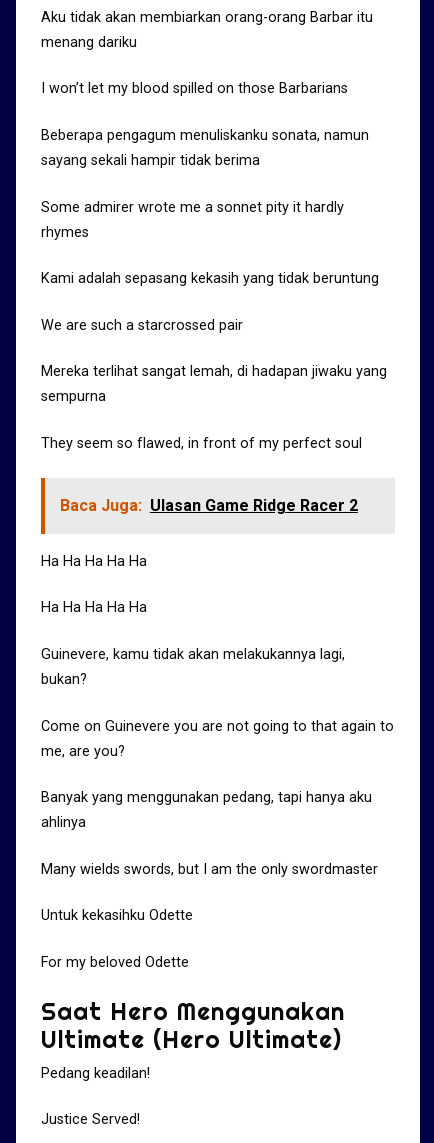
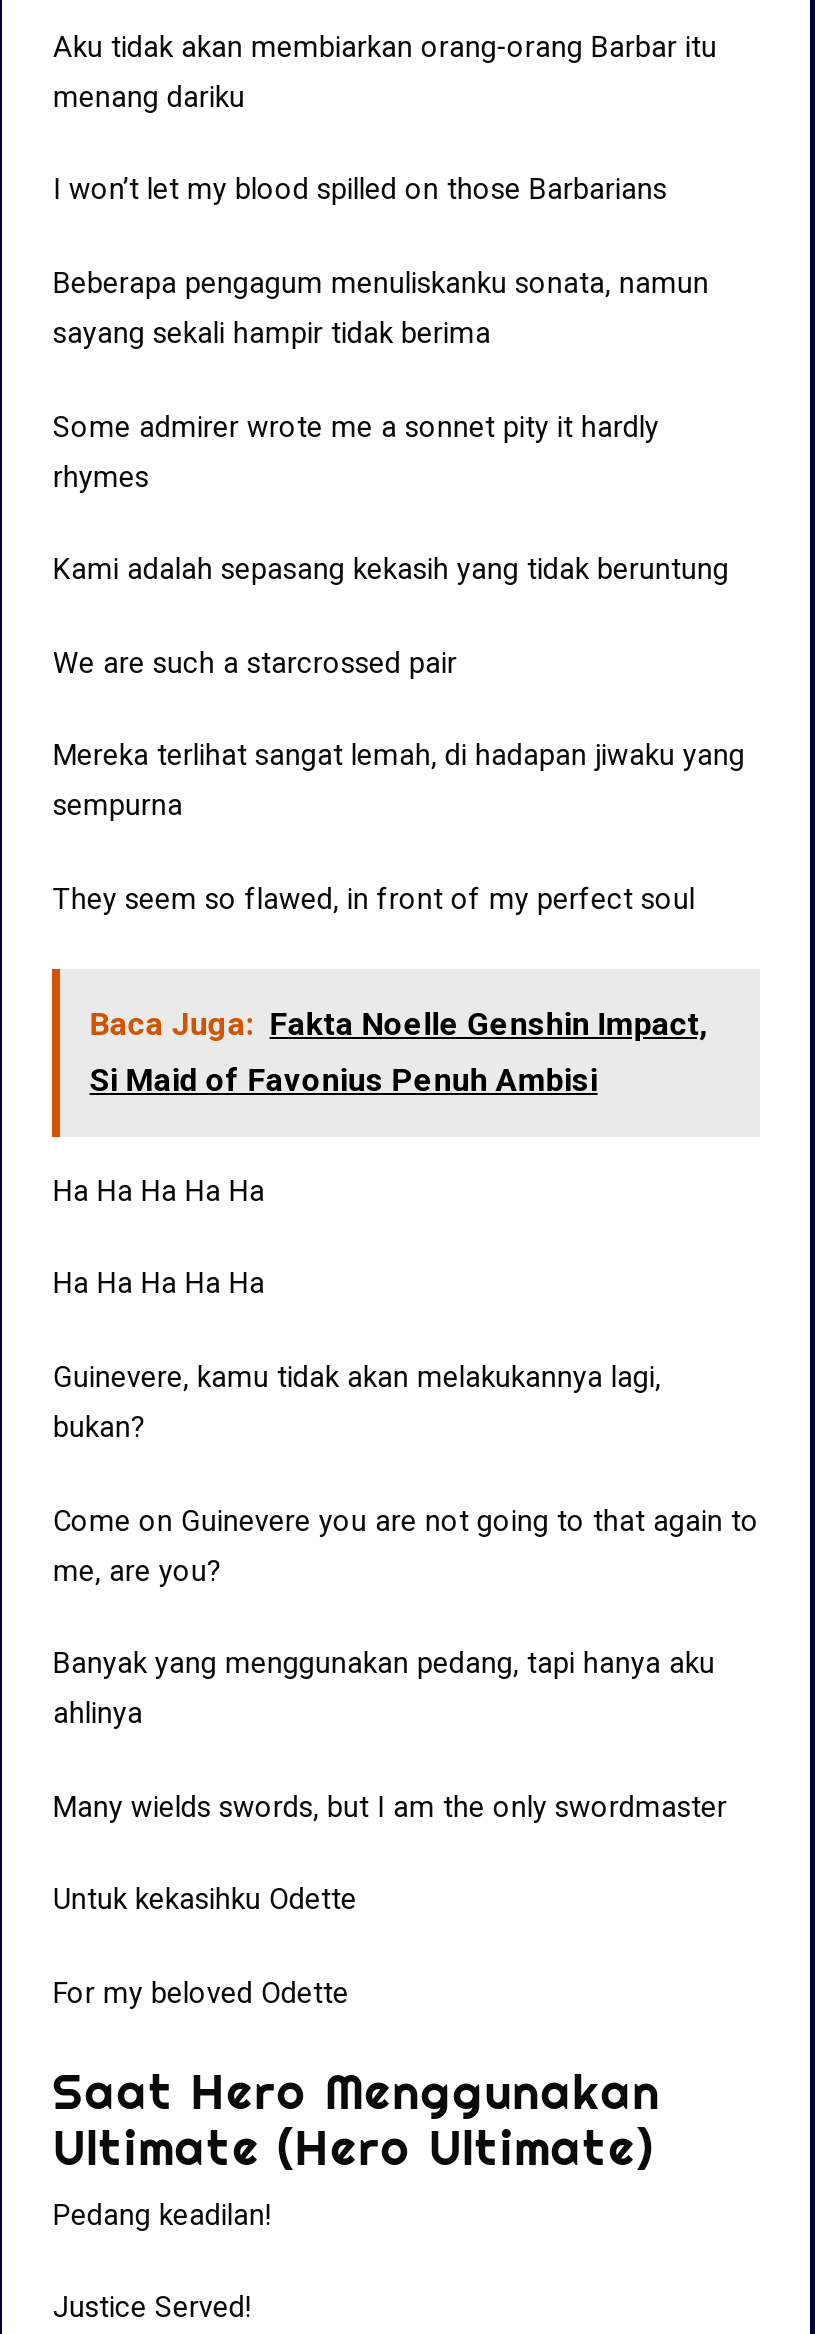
[60,496,358,515] Baca Juga: Ulasan Game Ridge Racer 2 -> [90,1005,708,1099] Baca Juga: Fakta Noelle Genshin Impact, | Si Maid of Favonius Penuh Ambisi

